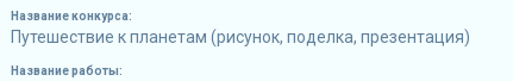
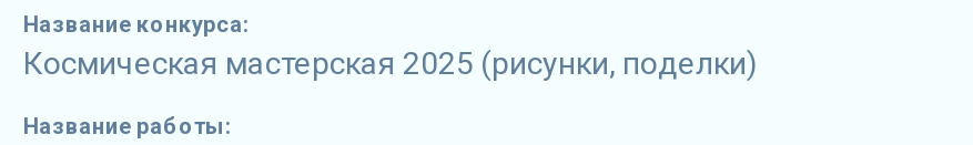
[11,27,470,46] Путешествие к планетам (рисунок, поделка, презентация) -> [23,45,758,81] Космическая мастерская 2025 (рисунки, поделки)

